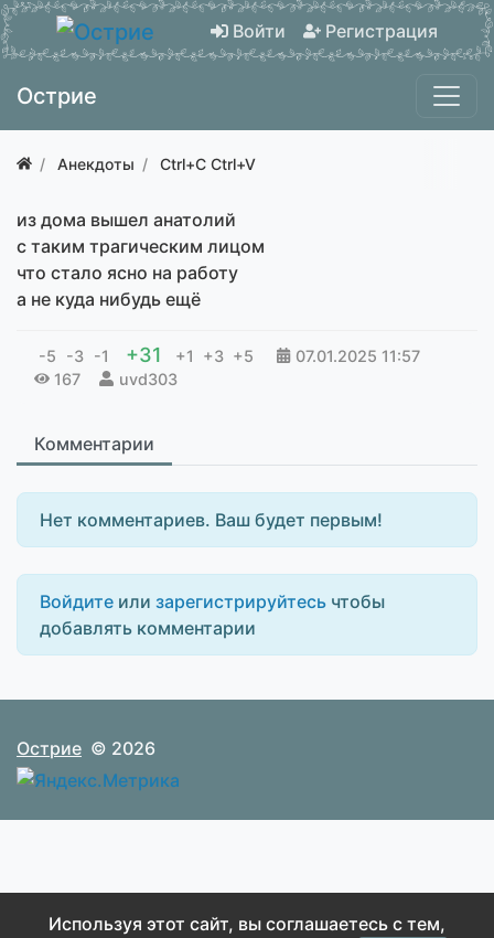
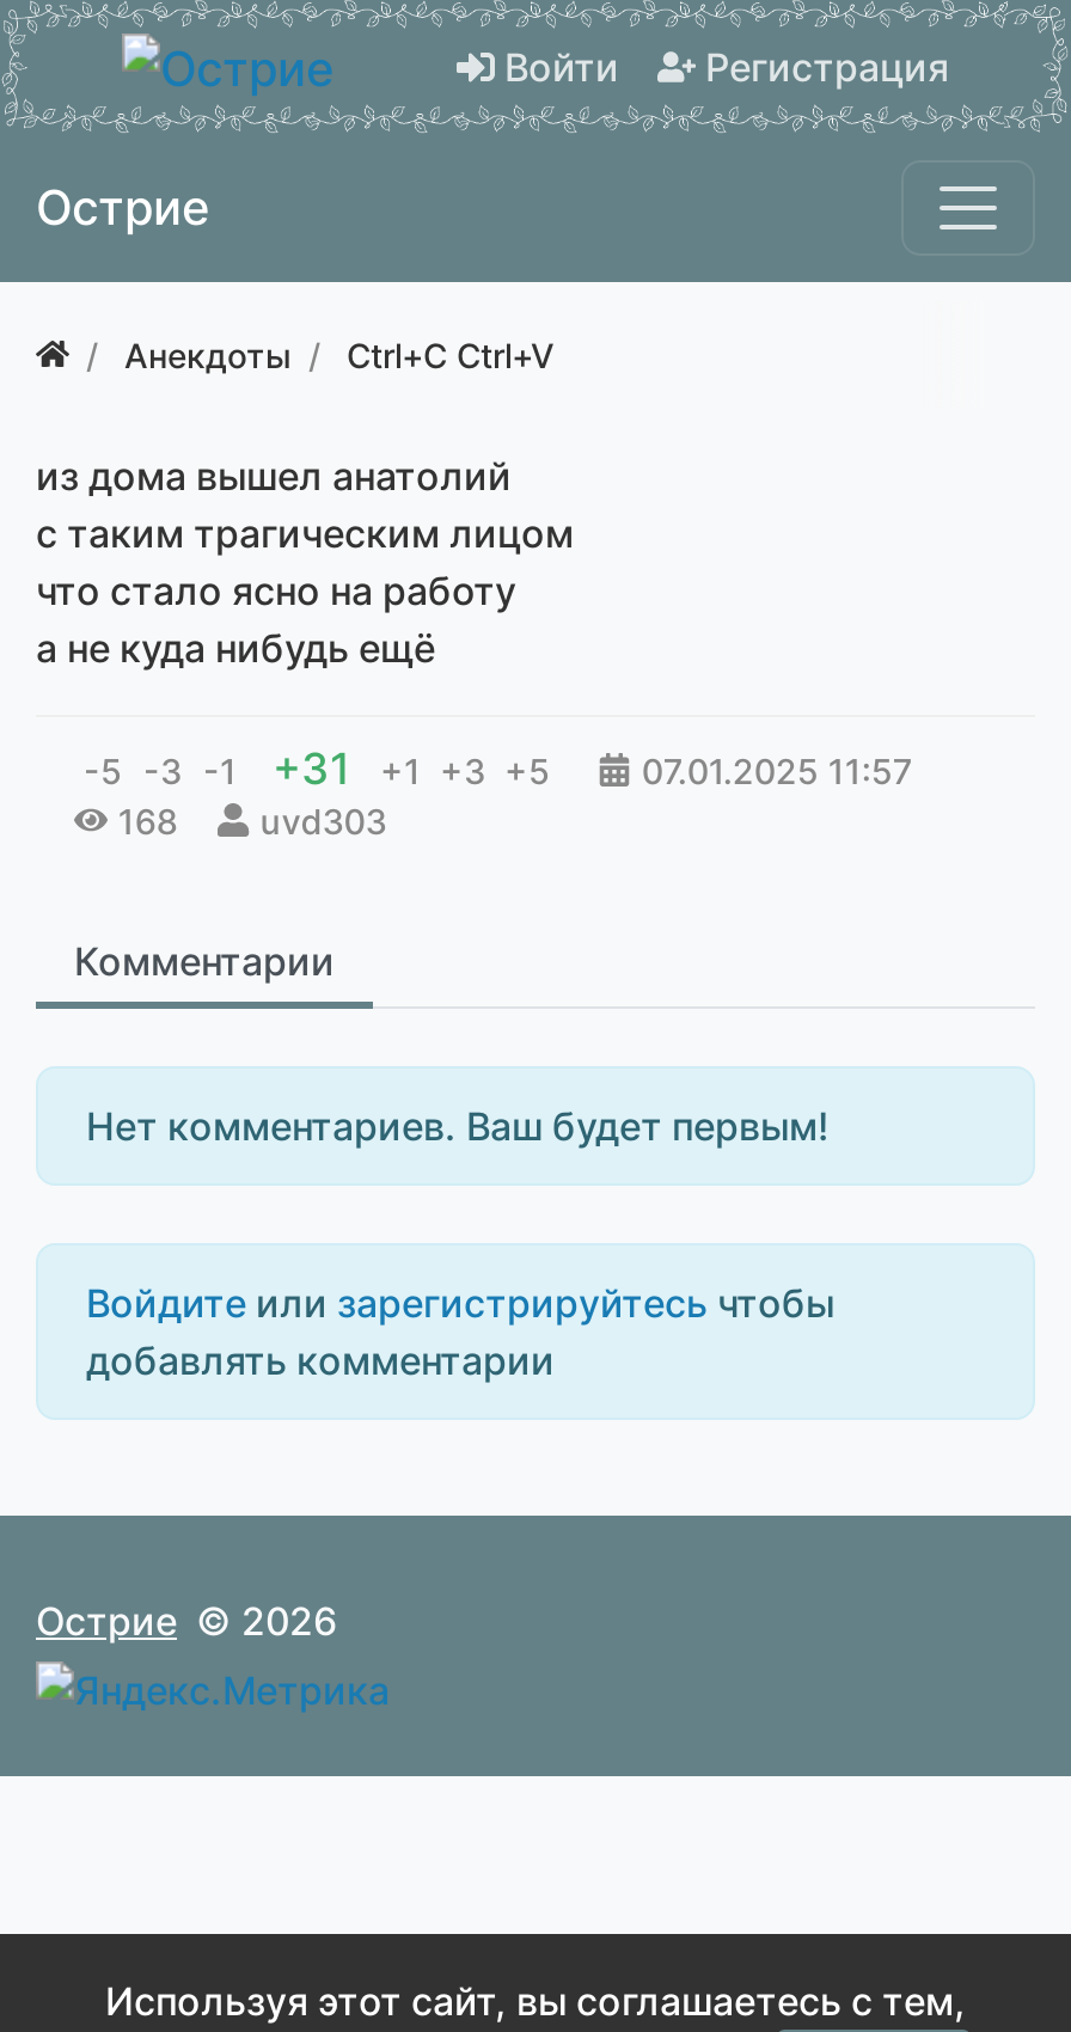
[50,369,81,388] 167 -> [109,800,178,840] 168

